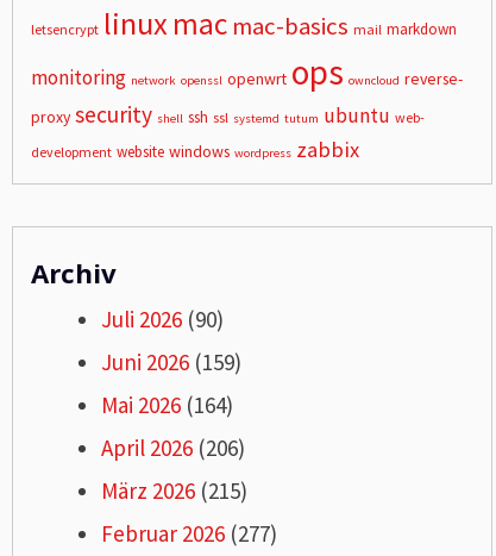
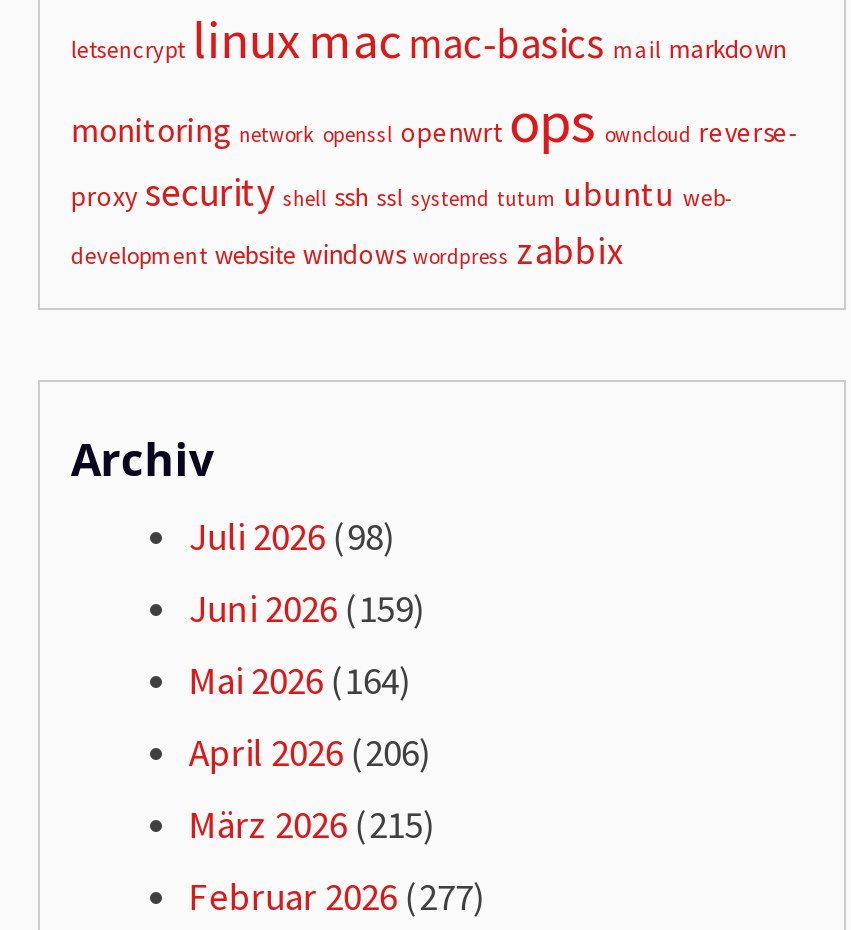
[102,305,224,334] Juli 2026 (90) -> [189,513,395,561] Juli 2026 (98)

